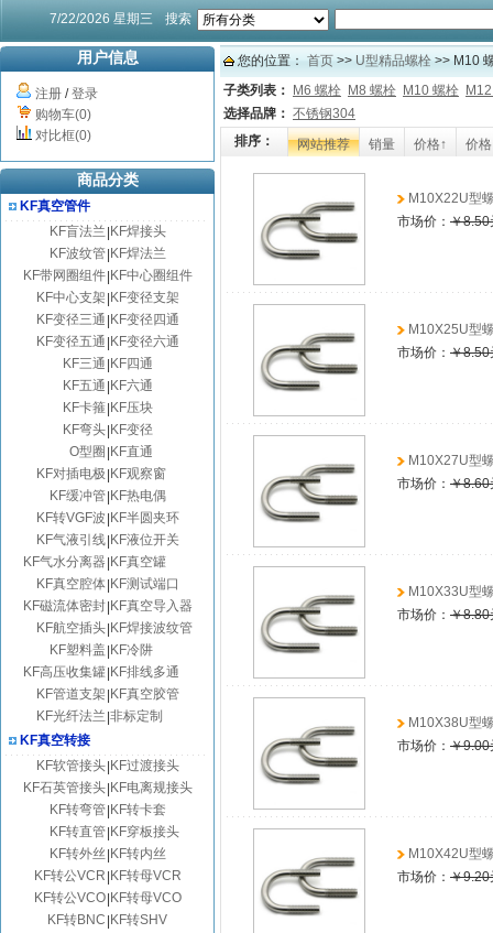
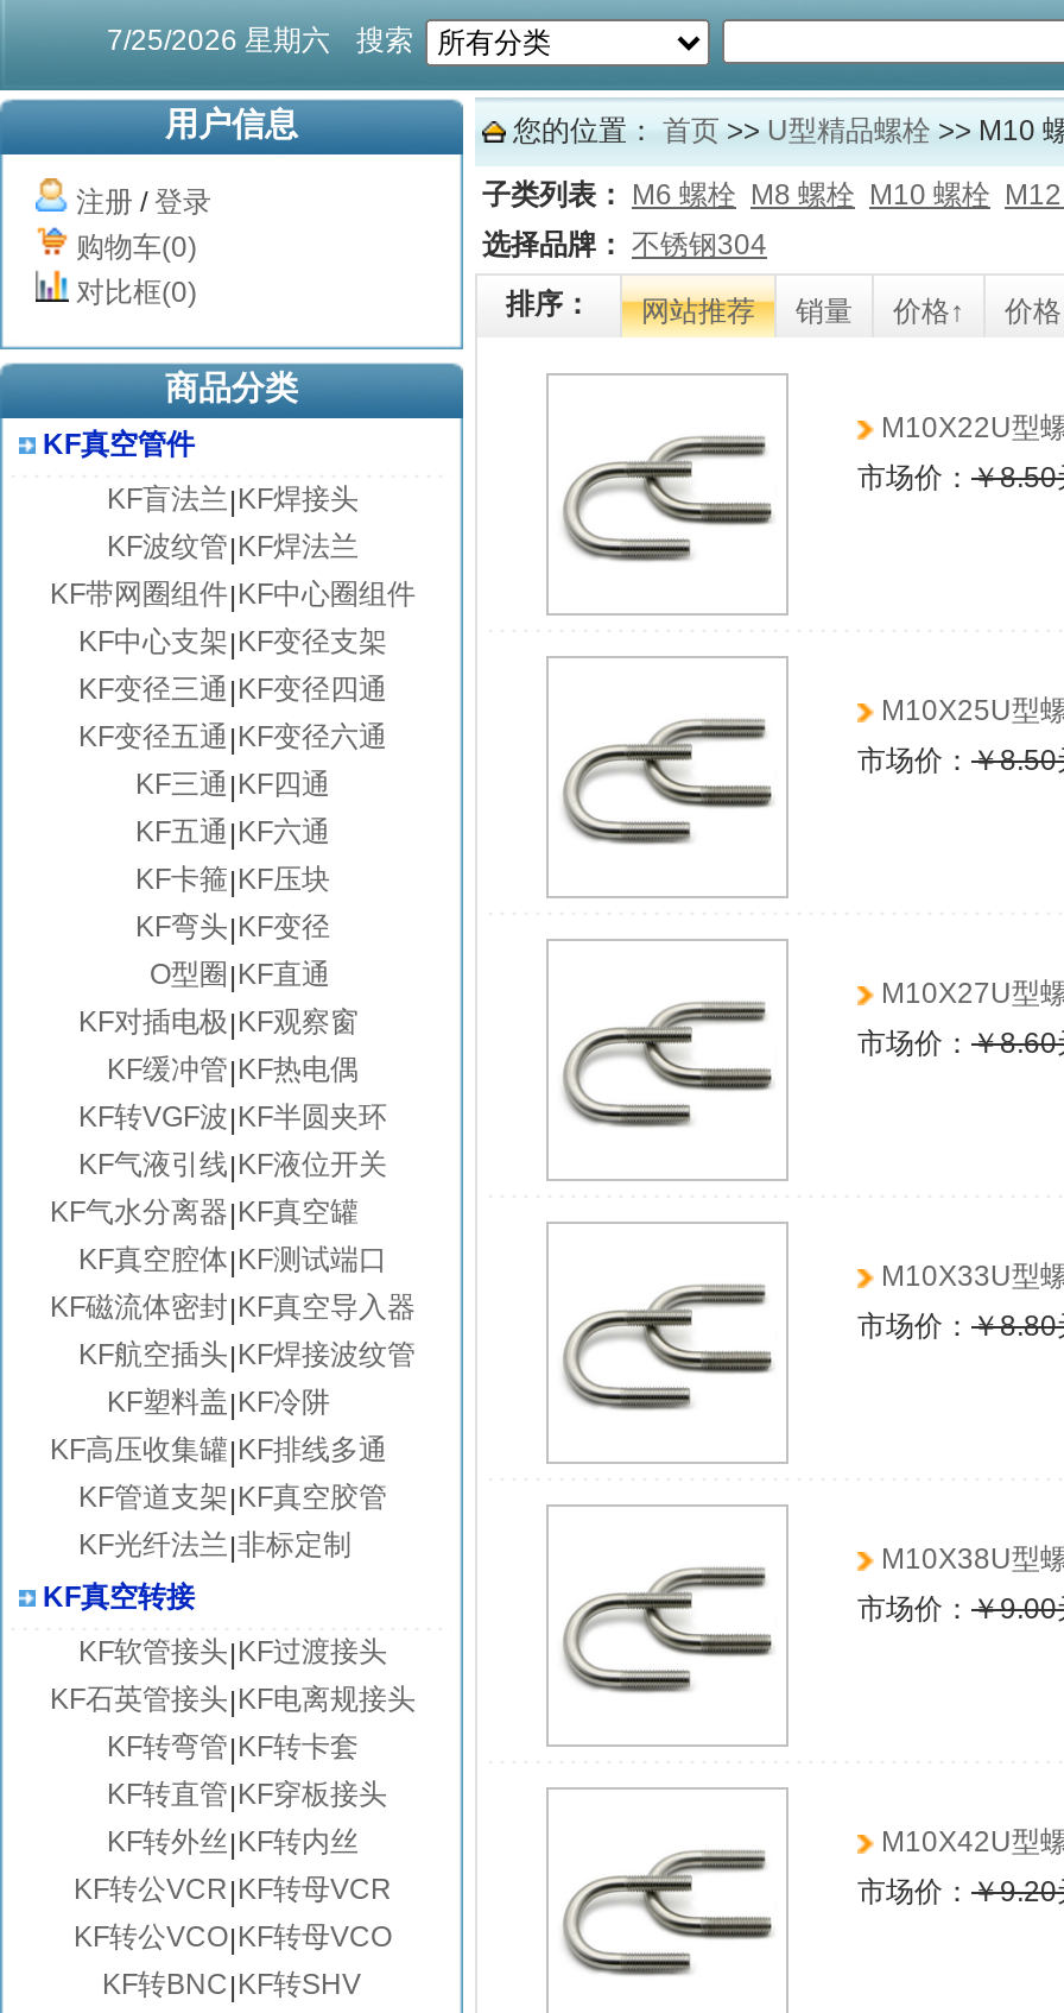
[50,11,191,26] 7/22/2026 星期三 搜索 -> [107,24,413,57] 7/25/2026 星期六 搜索

